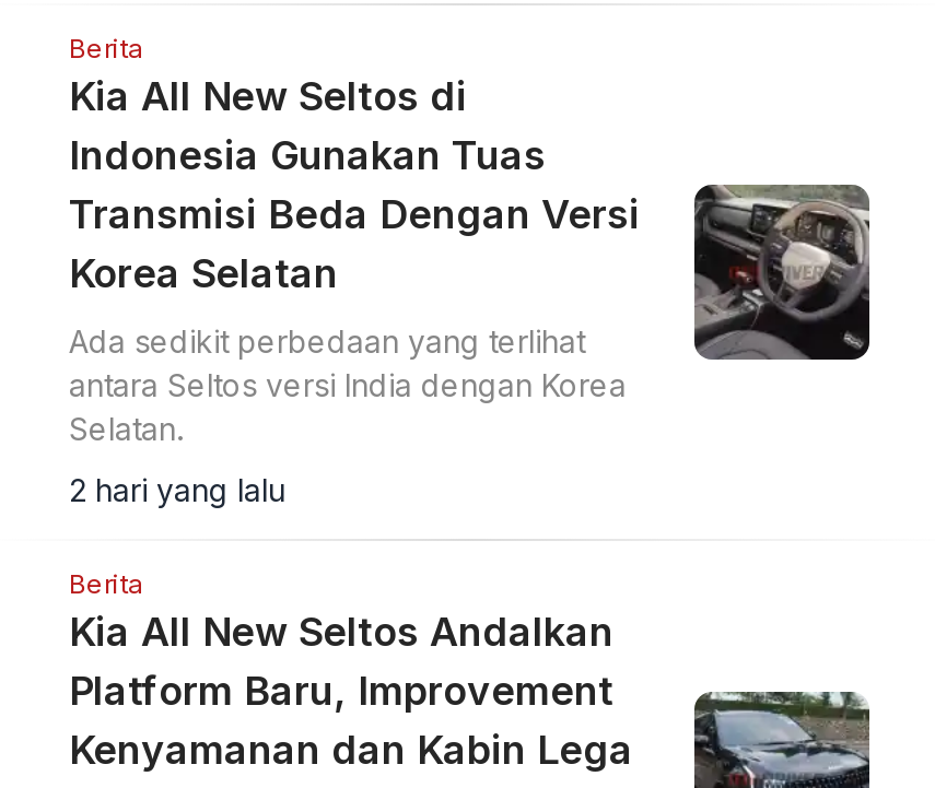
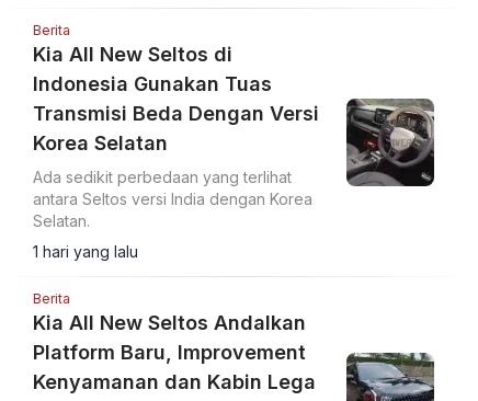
[69,471,285,508] 2 hari yang lalu -> [33,242,138,261] 1 hari yang lalu

